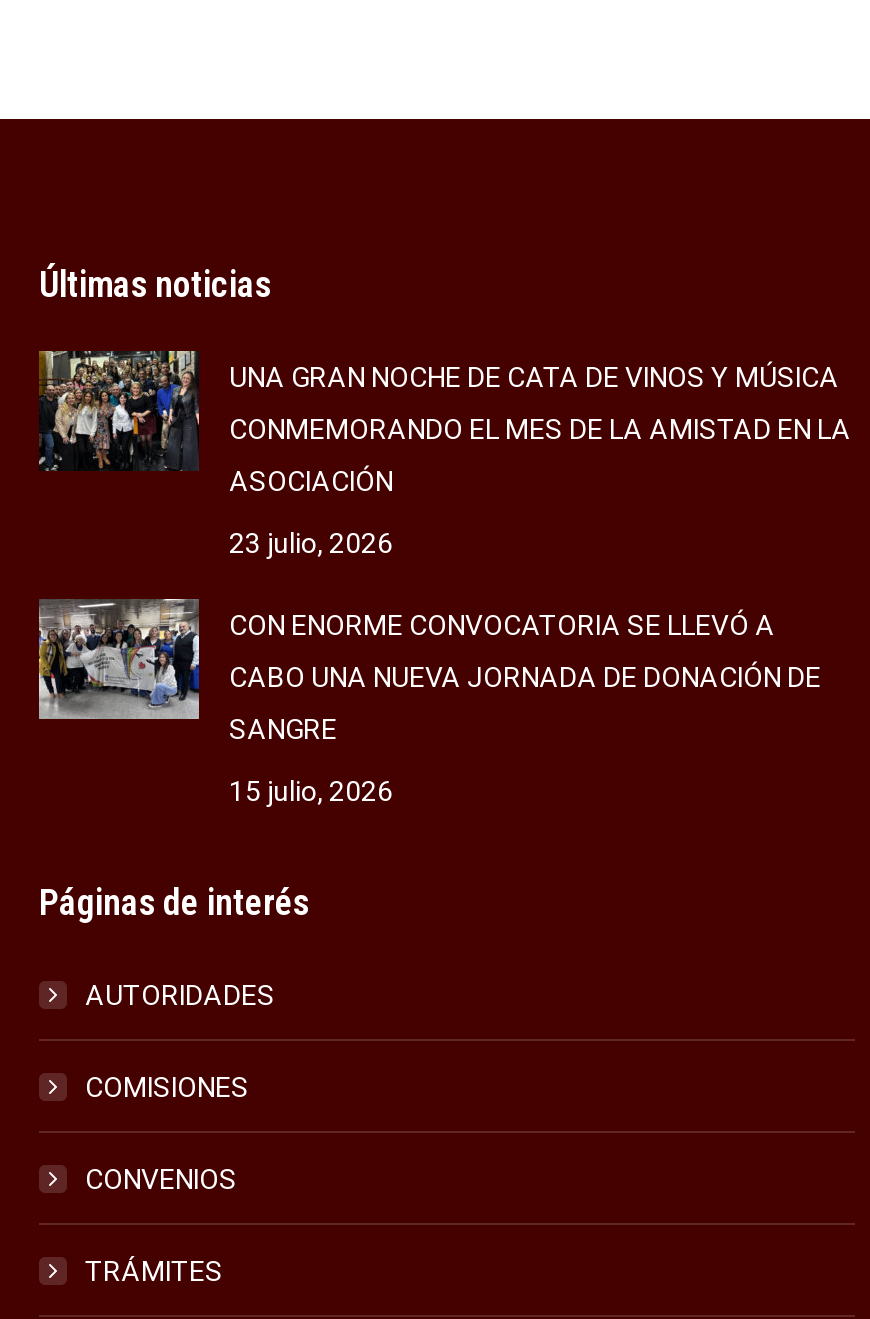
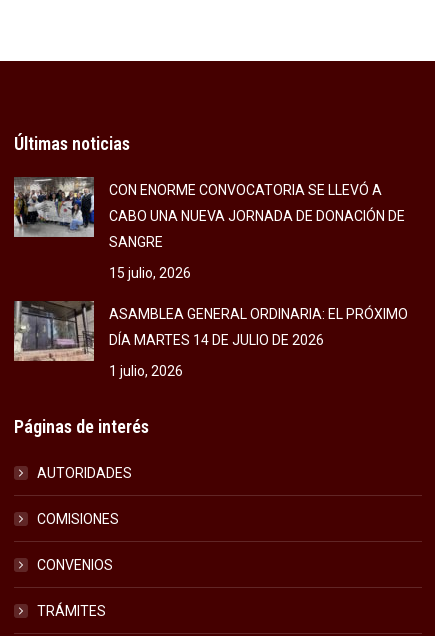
[39,350,851,559] [image] | UNA GRAN NOCHE DE CATA DE VINOS Y MÚSICA | CONMEMORANDO EL MES DE LA AMISTAD EN LA | ASOCIACIÓN | 23 julio, 2026 -> none
moved [35,596,821,807] -> [12,176,405,281]: [image] | CON ENORME CONVOCATORIA SE LLEVÓ A | CABO UNA NUEVA JORNADA DE DONACIÓN DE | SANGRE | 15 julio, 2026
none -> [13,300,408,379] [image] | ASAMBLEA GENERAL ORDINARIA: EL PRÓXIMO | DÍA MARTES 14 DE JULIO DE 2026 | 1 julio, 2026

